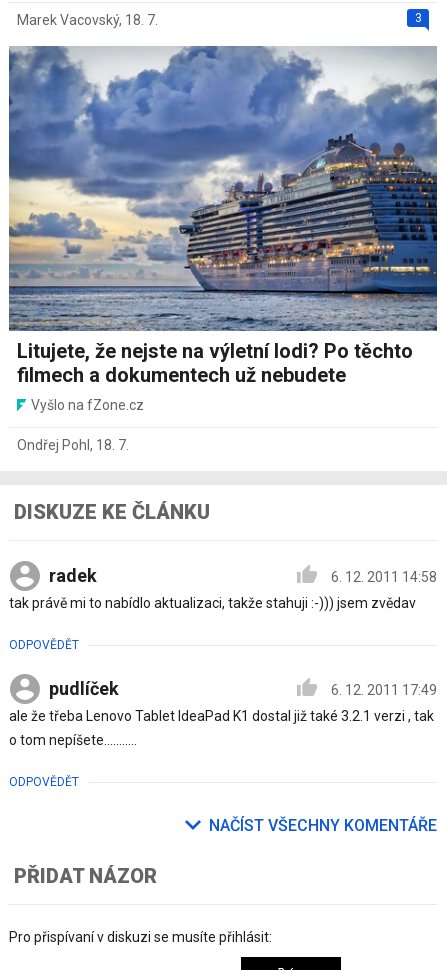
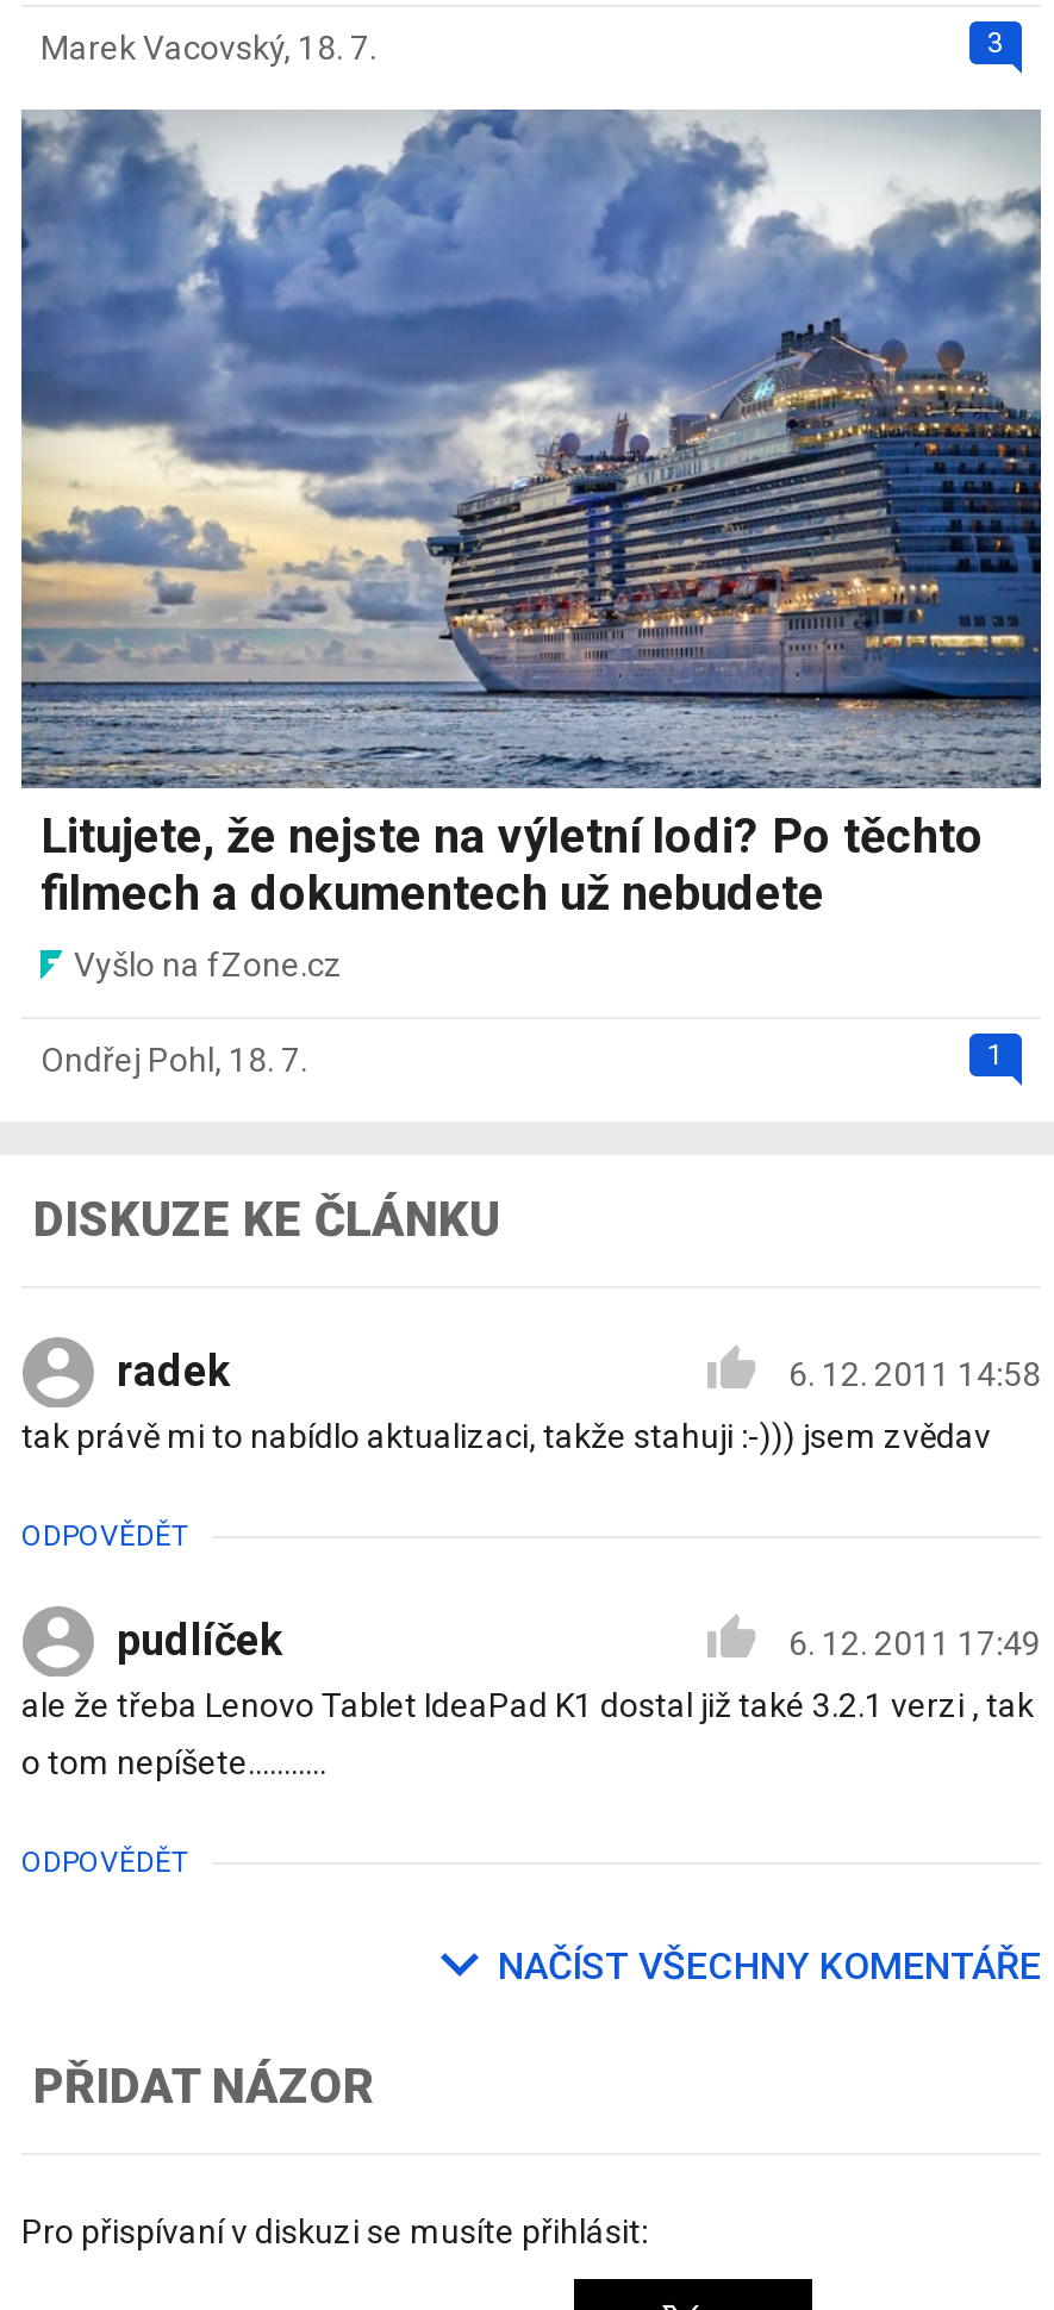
none -> [987,1038,1004,1072] 1

